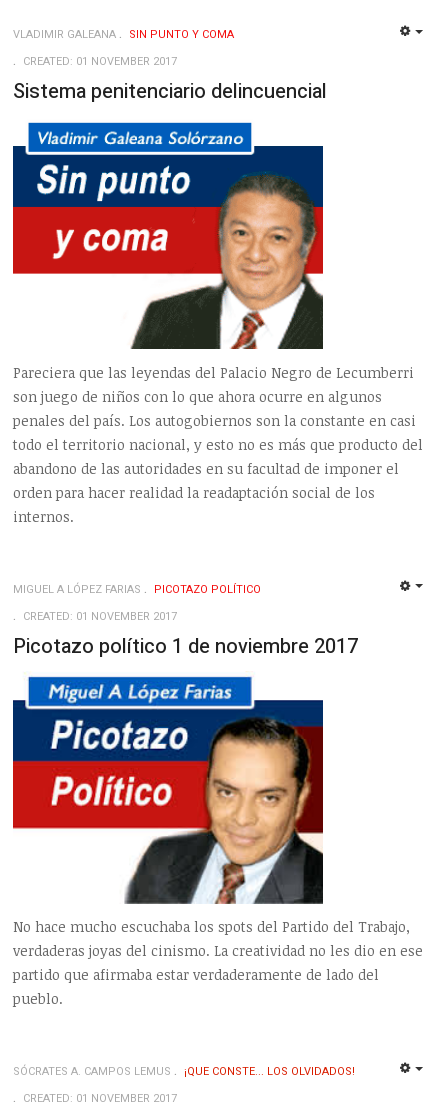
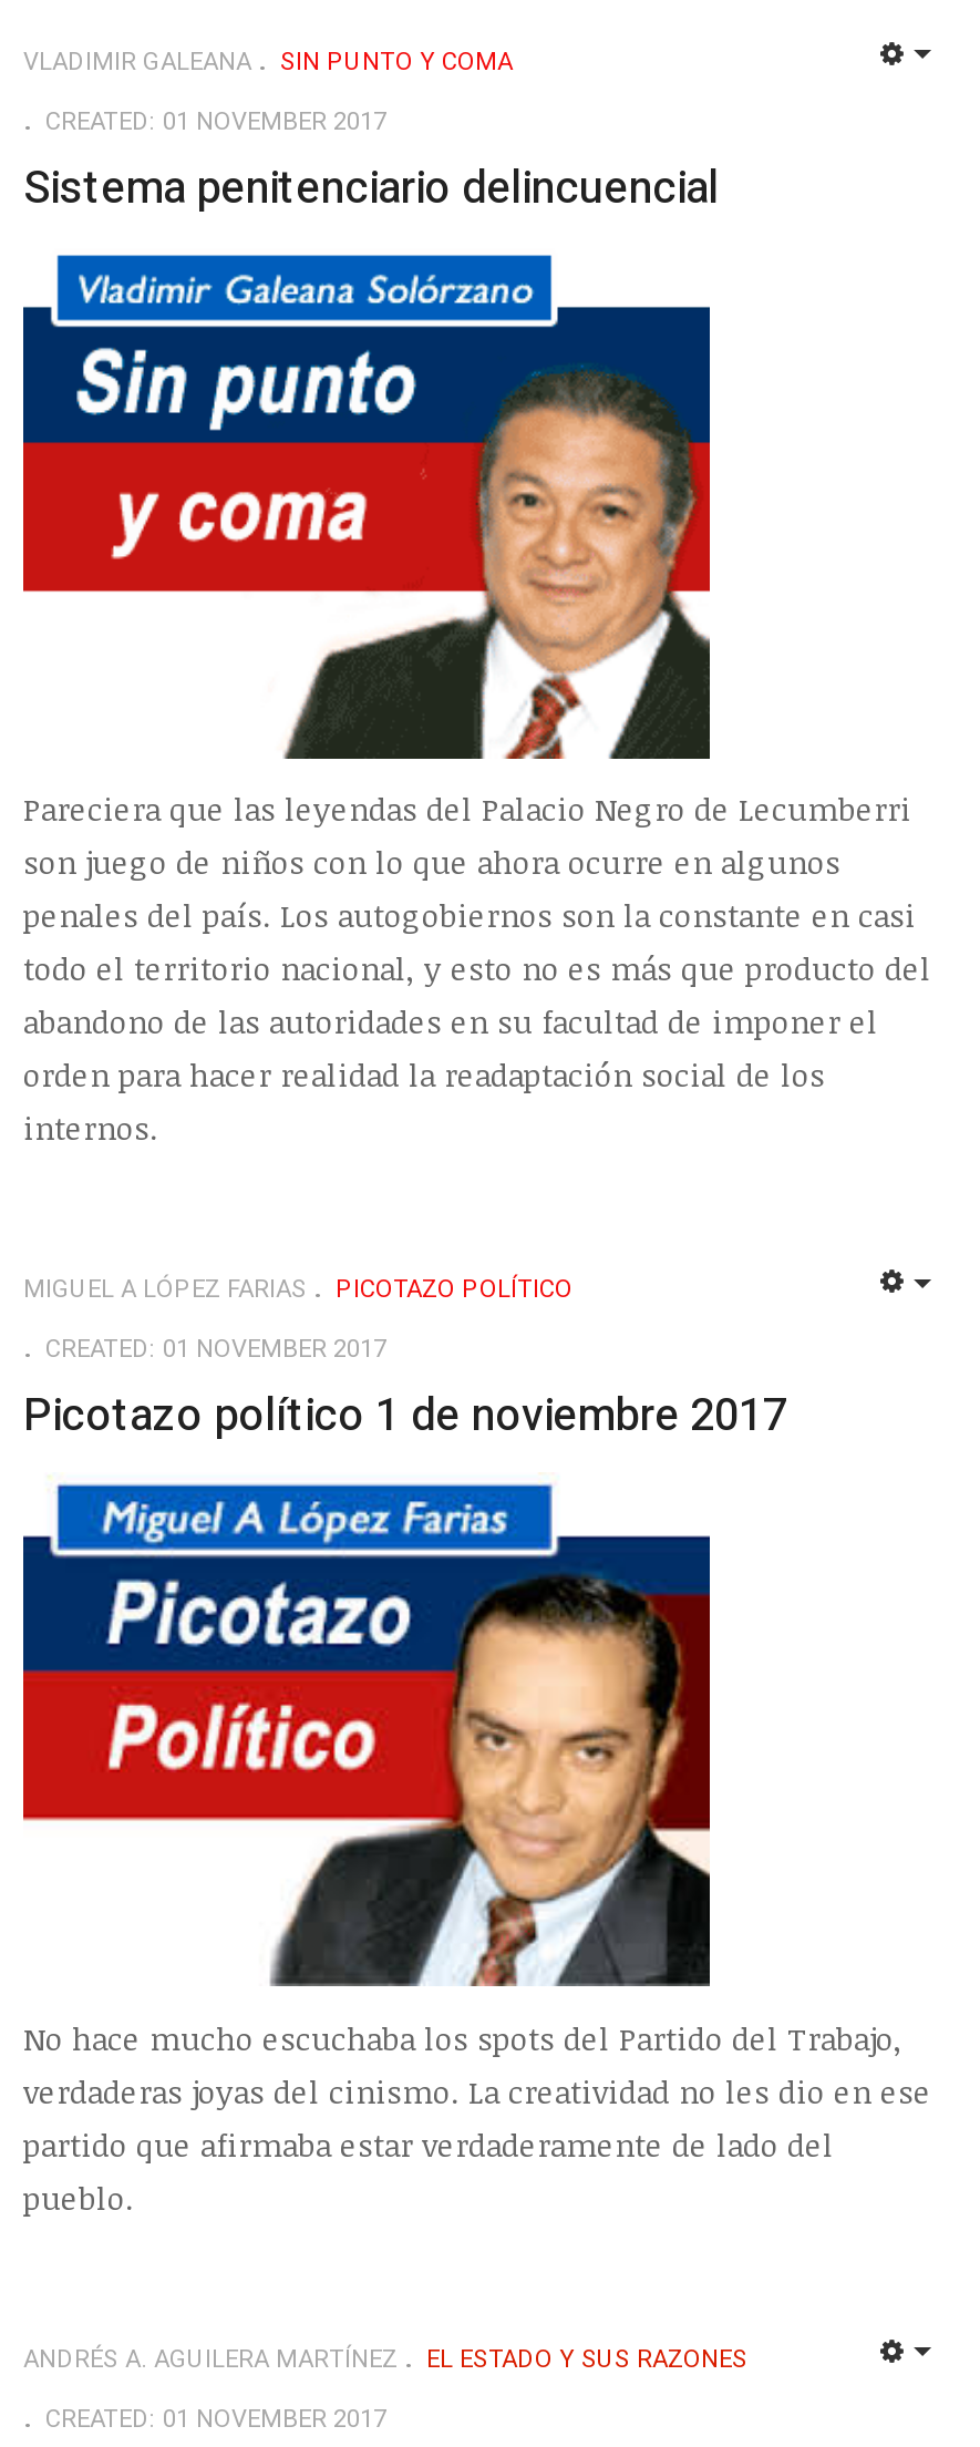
[13,1063,355,1080] SÓCRATES A. CAMPOS LEMUS | ¡QUE CONSTE... LOS OLVIDADOS! -> [23,2340,747,2377] ANDRÉS A. AGUILERA MARTÍNEZ | EL ESTADO Y SUS RAZONES

